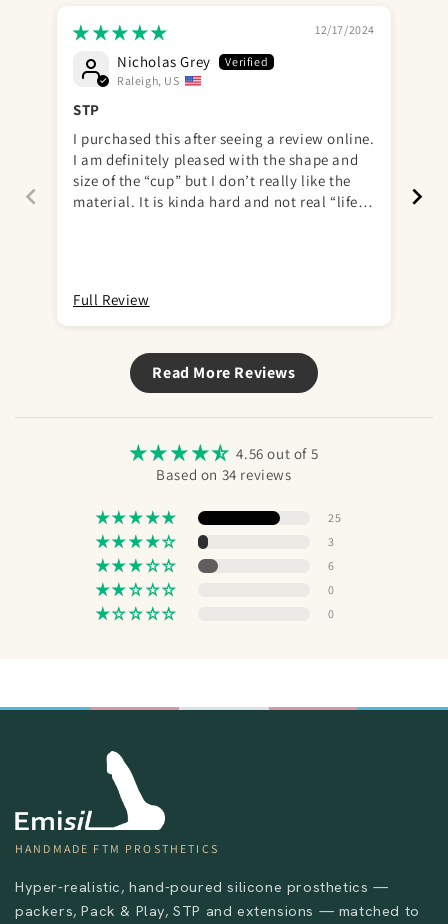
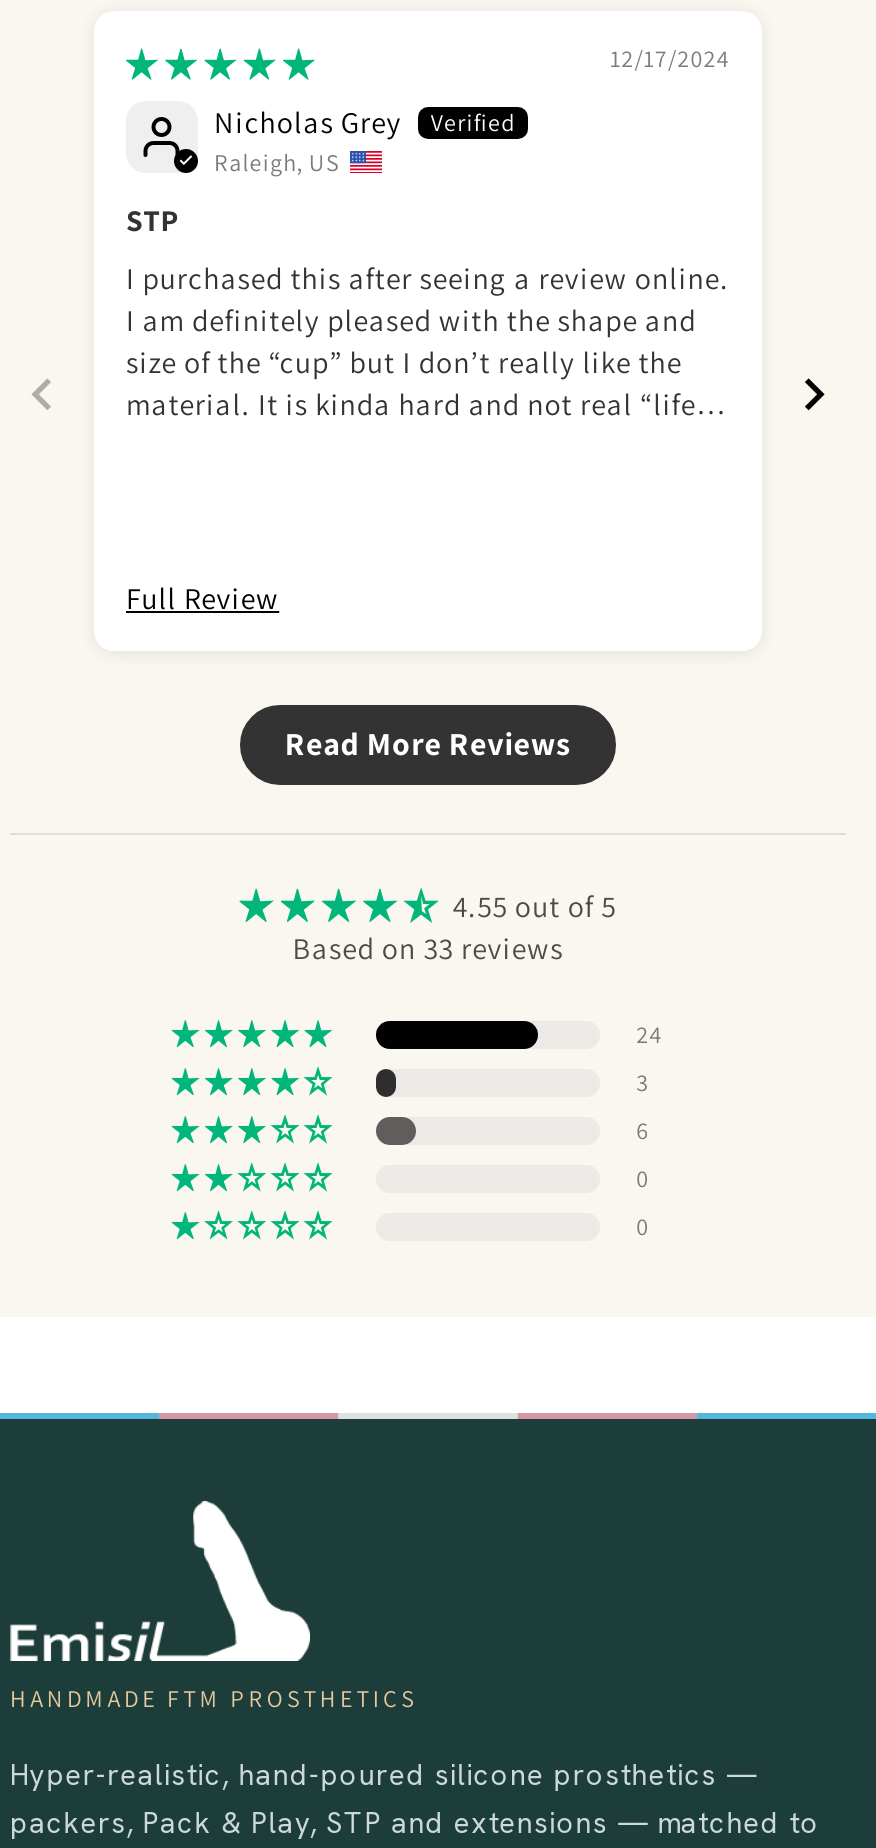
[236,444,318,463] 4.56 out of 5 -> [453,888,616,926] 4.55 out of 5
[156,465,292,484] Based on 34 reviews -> [293,930,563,968] Based on 33 reviews
[328,510,341,525] 25 -> [636,1020,663,1050] 24

